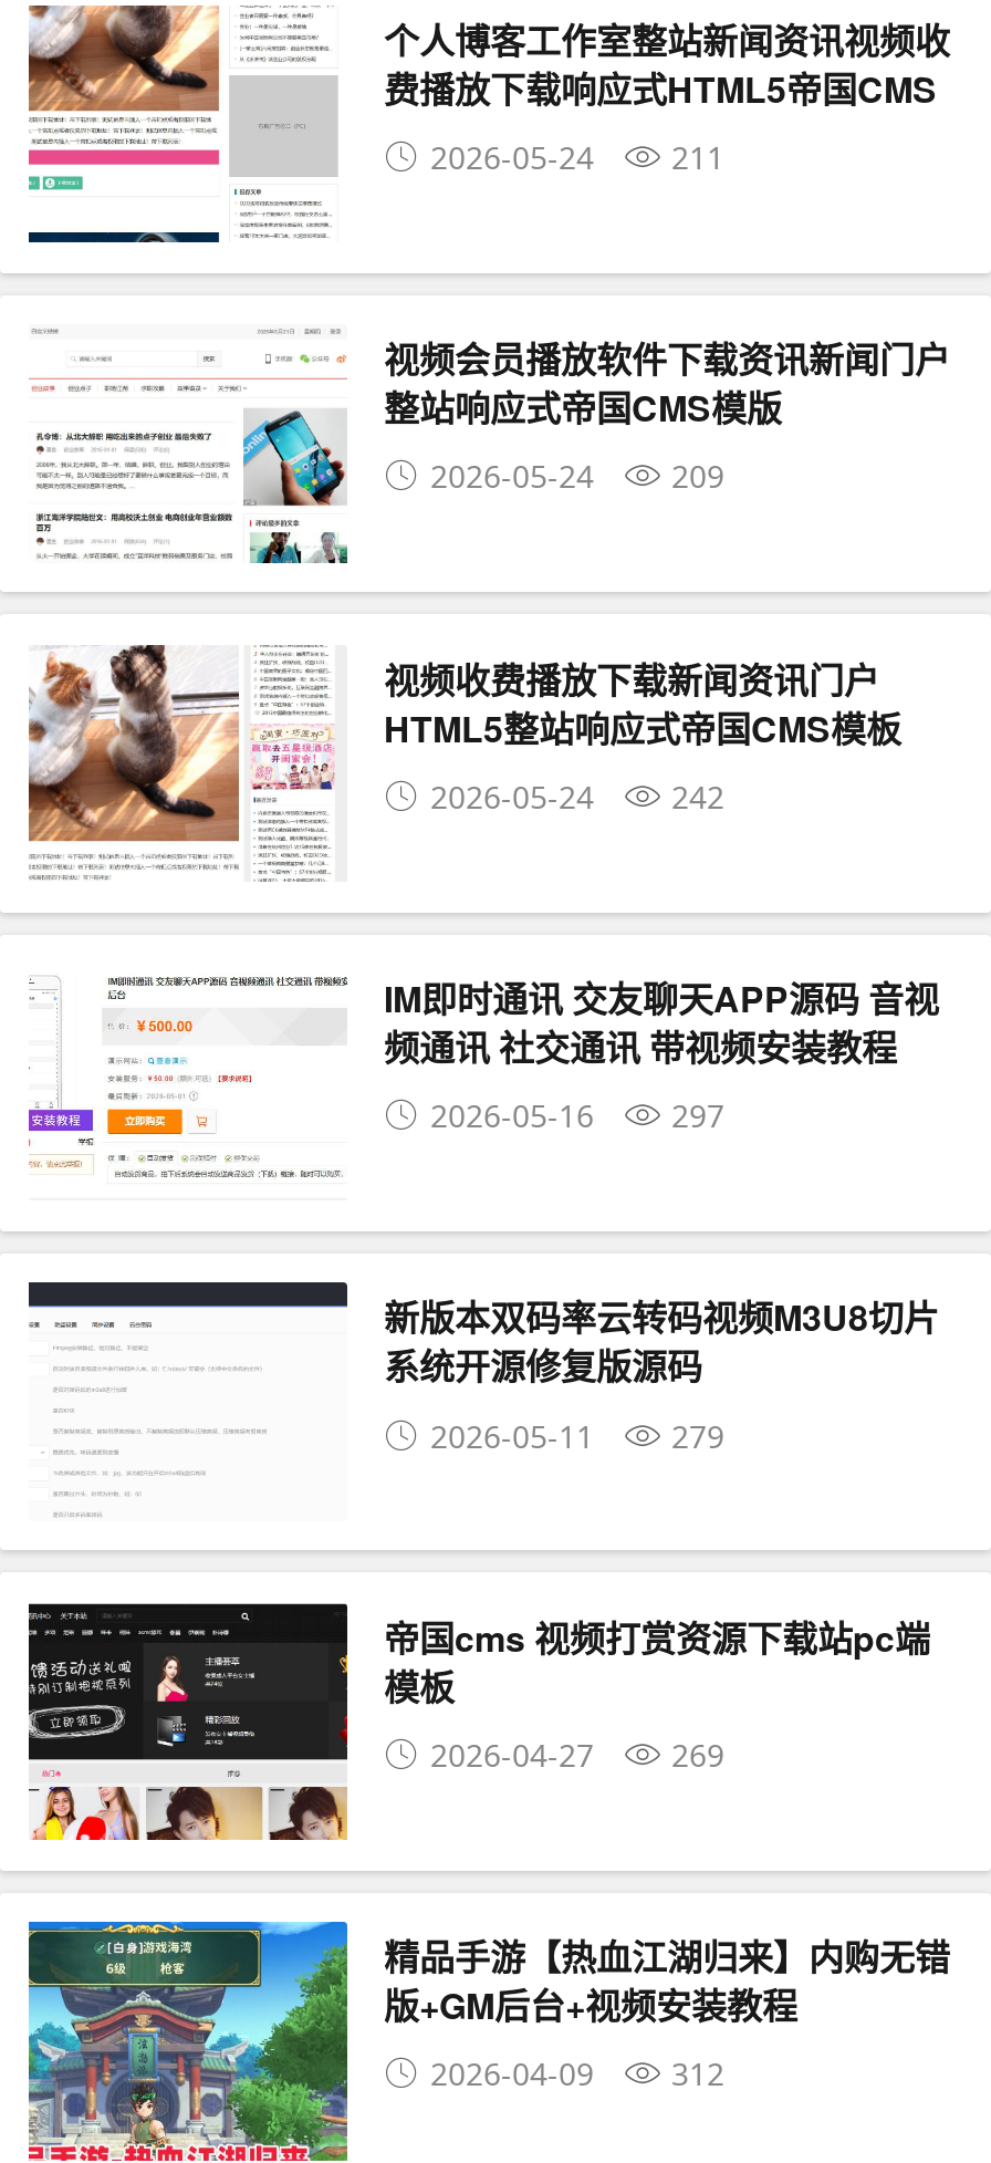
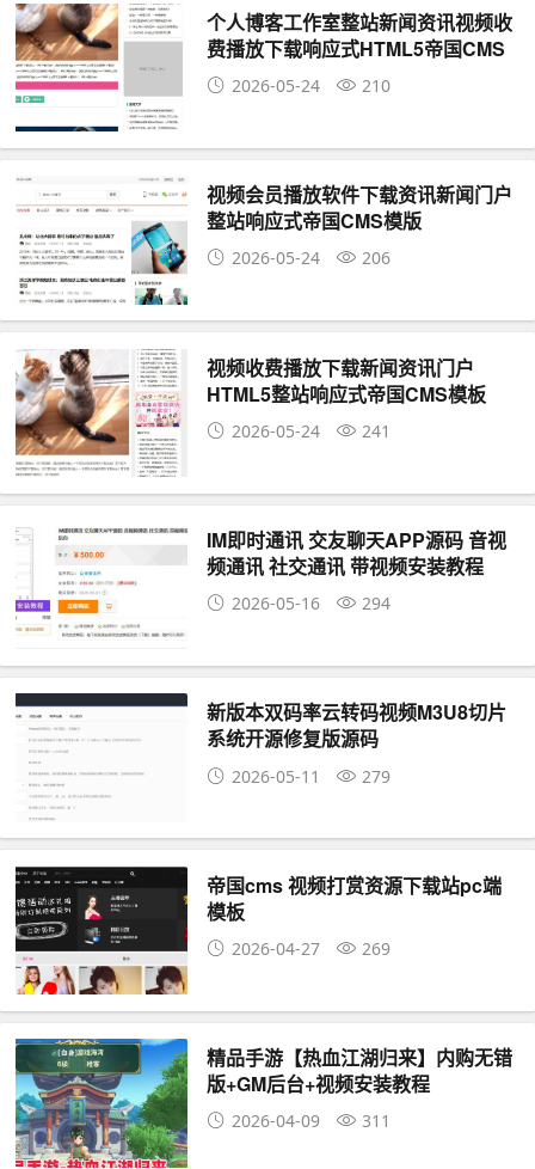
[671,136,724,178] 211 -> [362,74,391,97] 210
[430,456,724,498] 2026-05-24 209 -> [232,247,391,269] 2026-05-24 206
[430,775,724,817] 2026-05-24 242 -> [232,419,391,442] 2026-05-24 241
[671,1095,724,1137] 297 -> [362,592,391,615] 294
[430,2053,724,2095] 2026-04-09 312 -> [232,1110,391,1132] 2026-04-09 311

